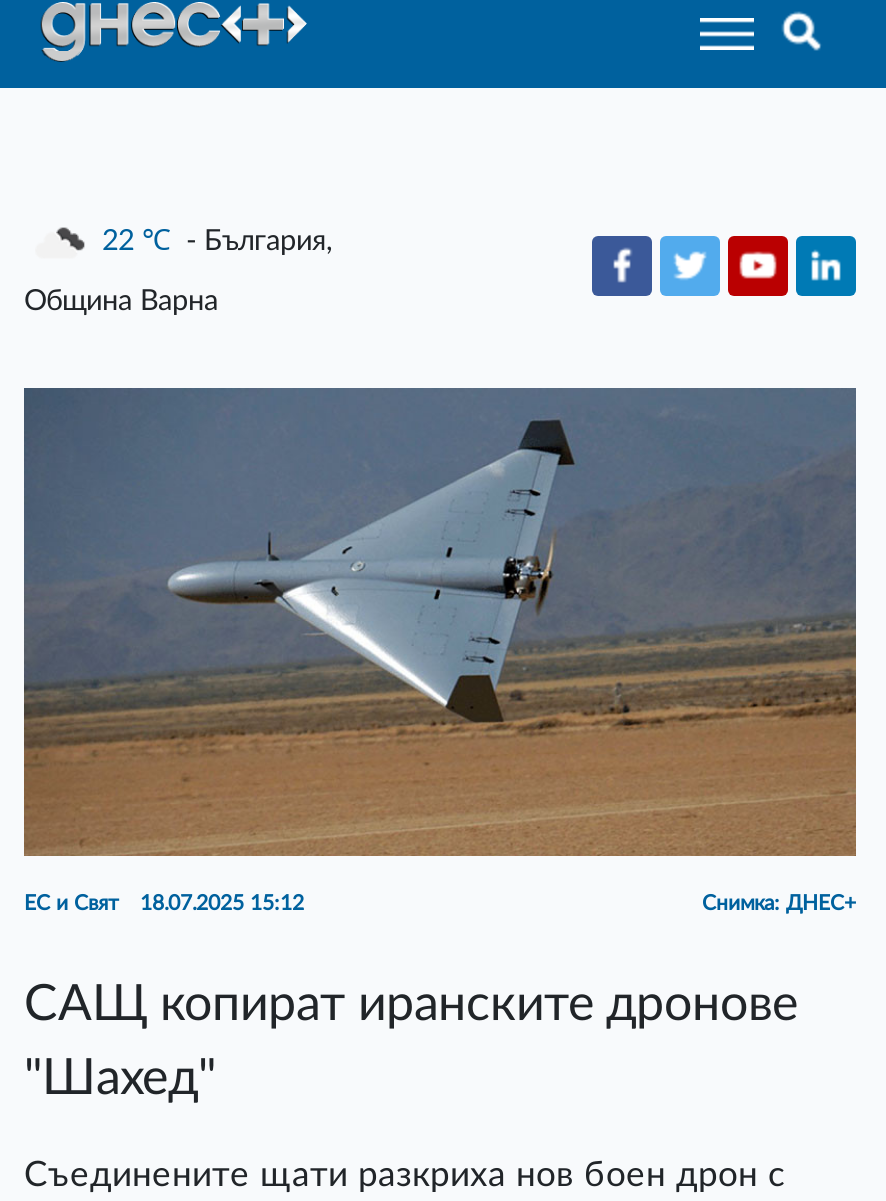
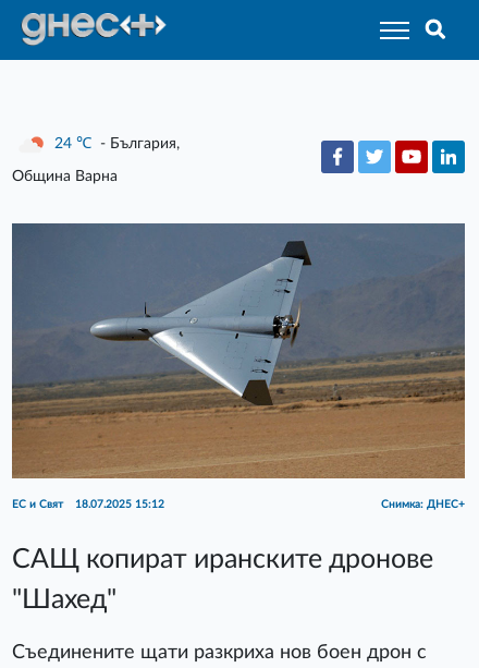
[102,226,332,256] 22 ℃ - България, -> [54,135,180,152] 24 ℃ - България,

